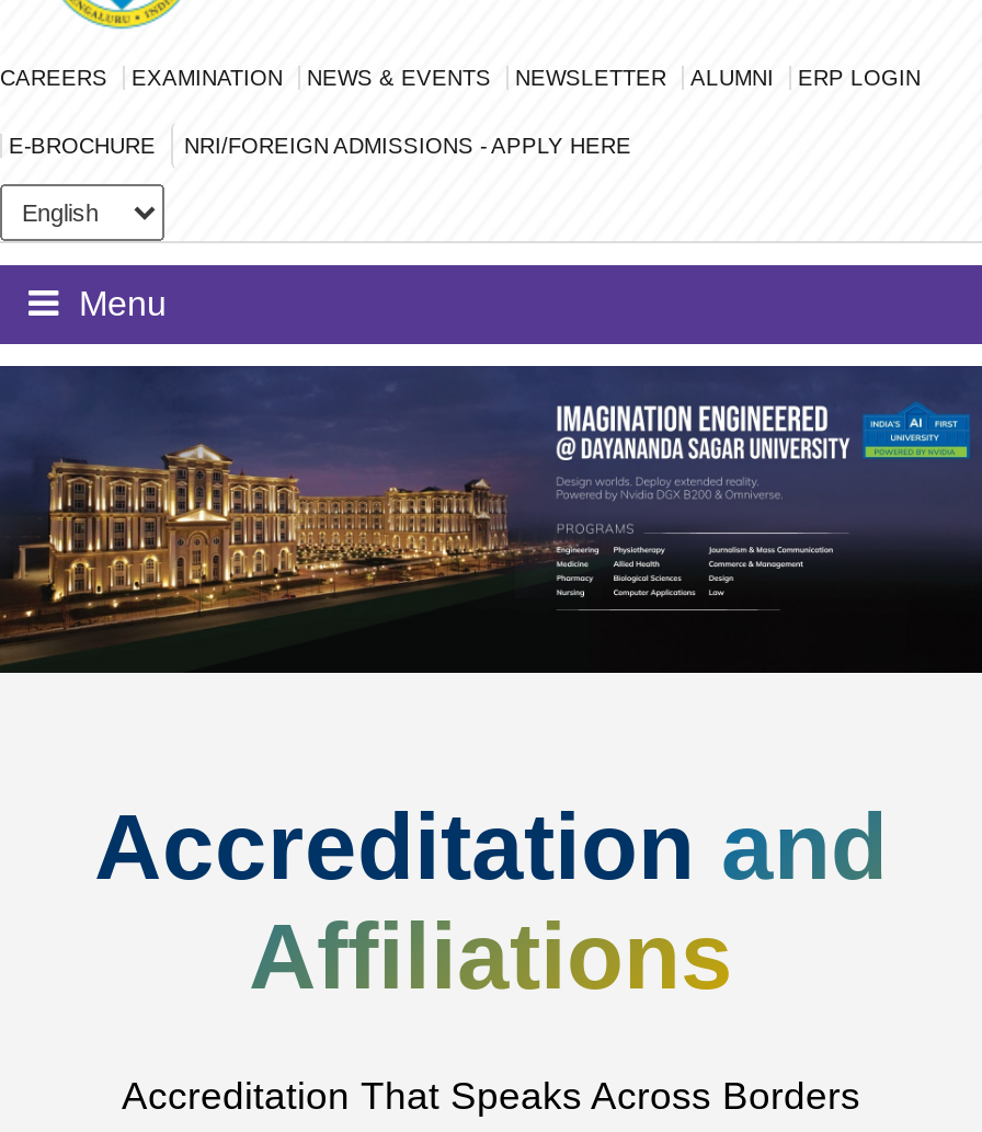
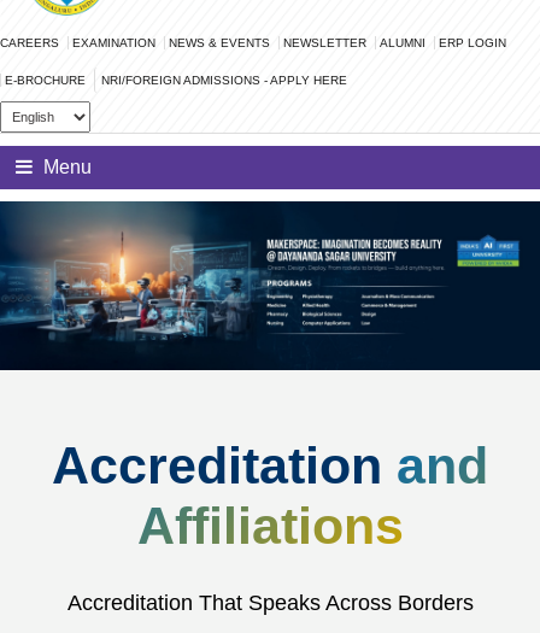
[7,366,975,668] [image] -> [4,201,536,369] [image]

